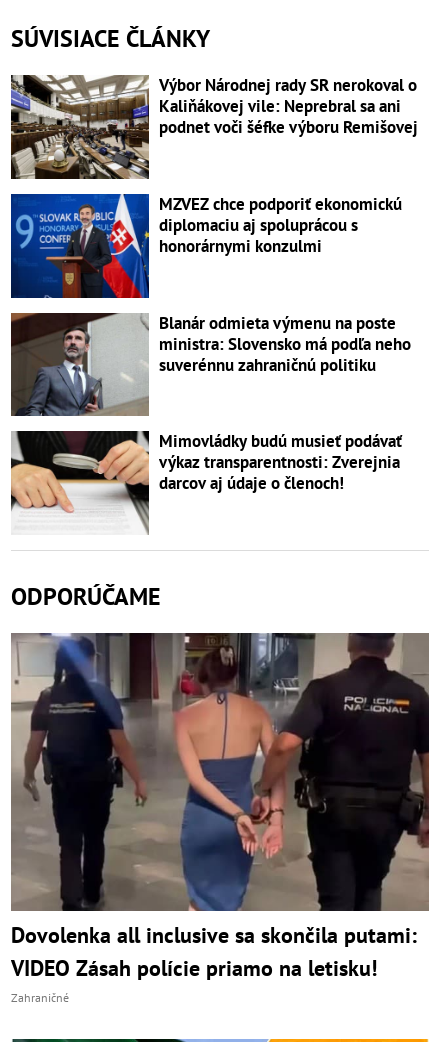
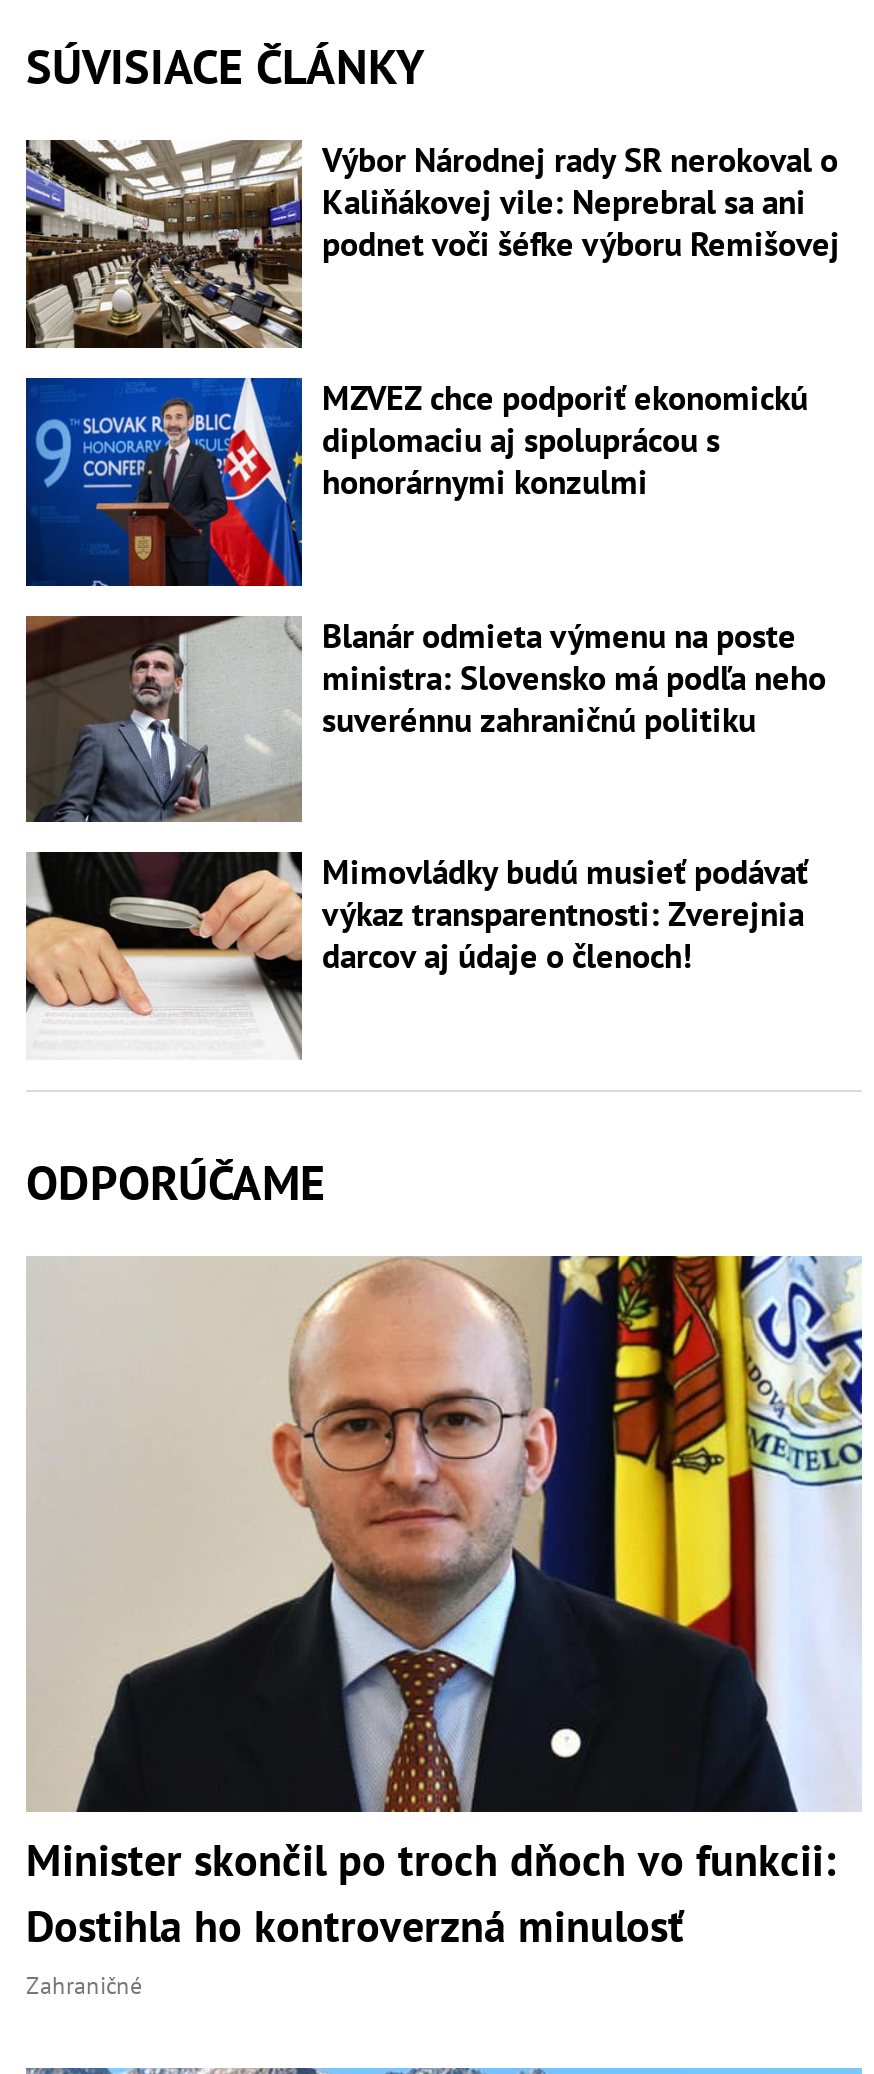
[11,632,430,982] [image] | Dovolenka all inclusive sa skončila putami: | VIDEO Zásah polície priamo na letisku! -> [26,1254,864,1955] [image] | Minister skončil po troch dňoch vo funkcii: | Dostihla ho kontroverzná minulosť

